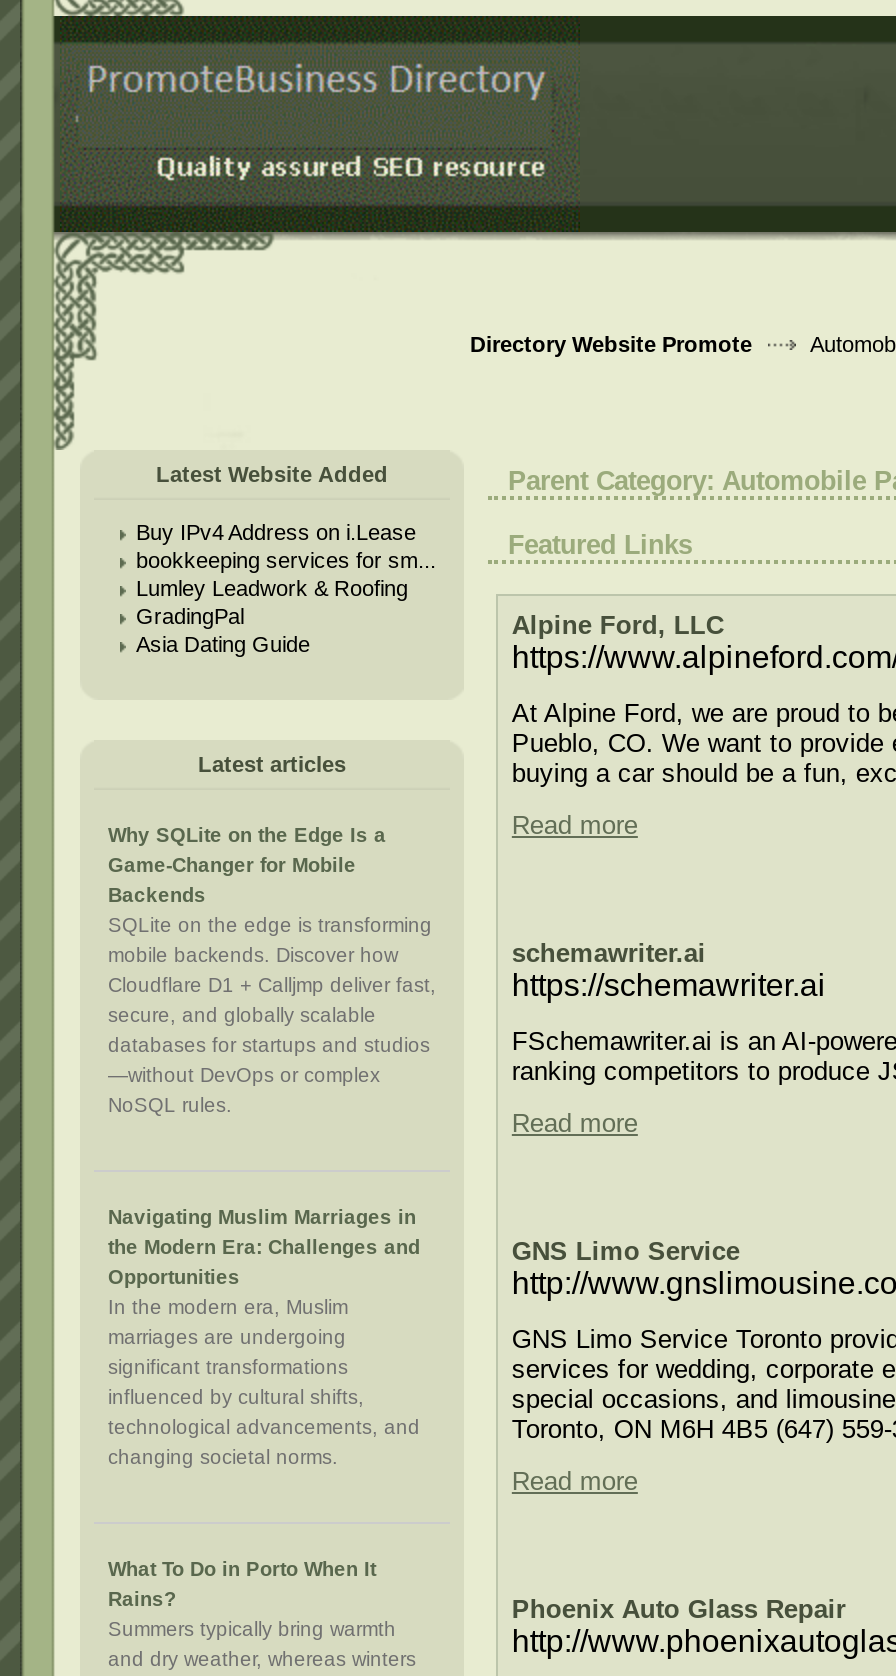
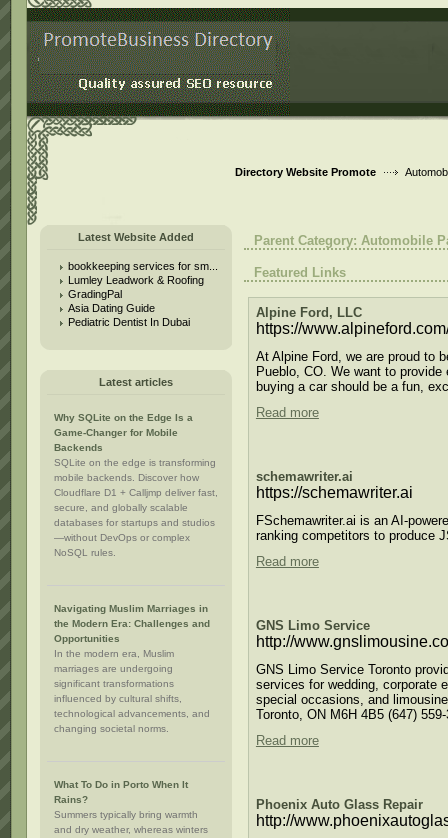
[136,520,416,544] Buy IPv4 Address on i.Lease -> none
none -> [68,316,190,328] Pediatric Dentist In Dubai

